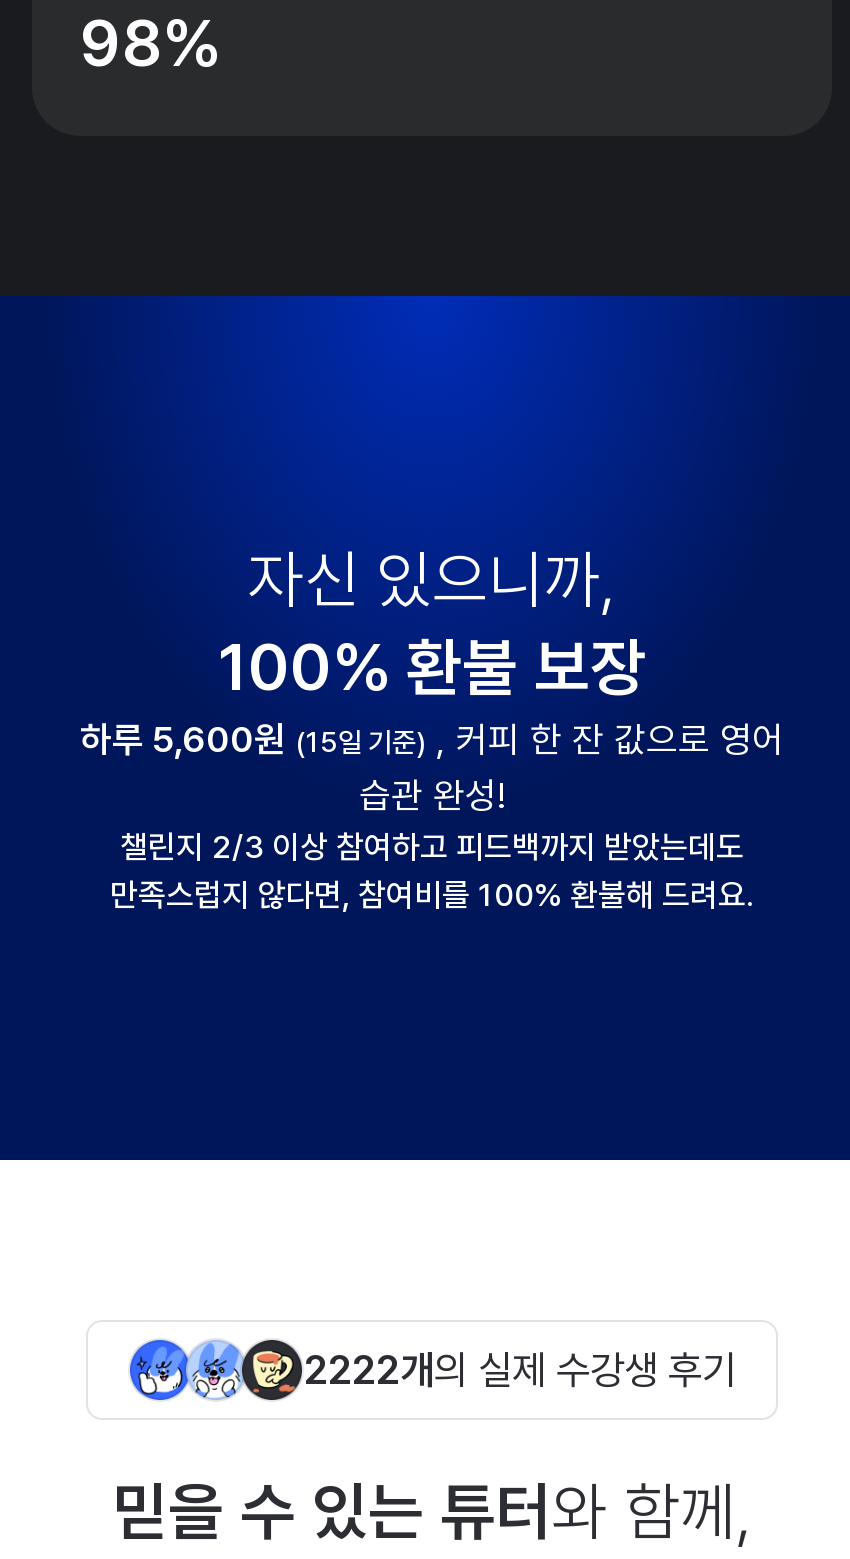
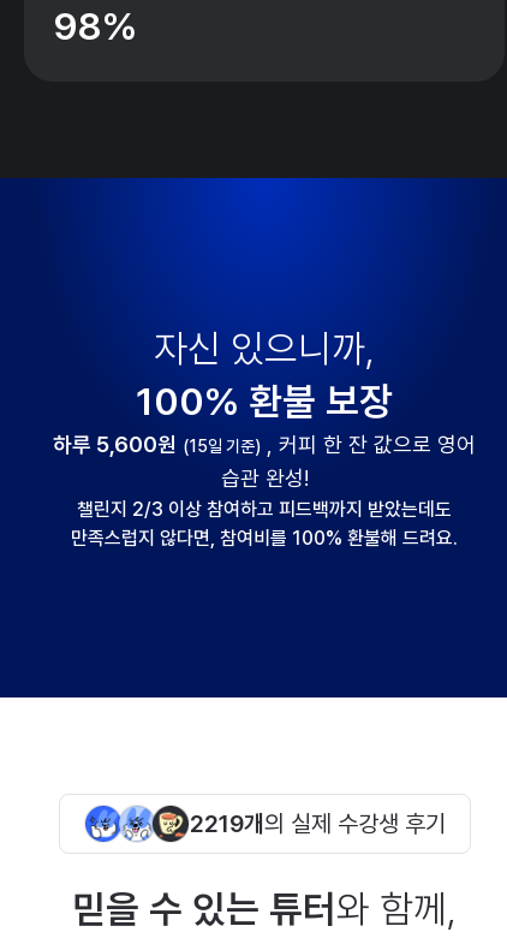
[304,1347,736,1395] 2222개의 실제 수강생 후기 -> [189,810,445,839] 2219개의 실제 수강생 후기

